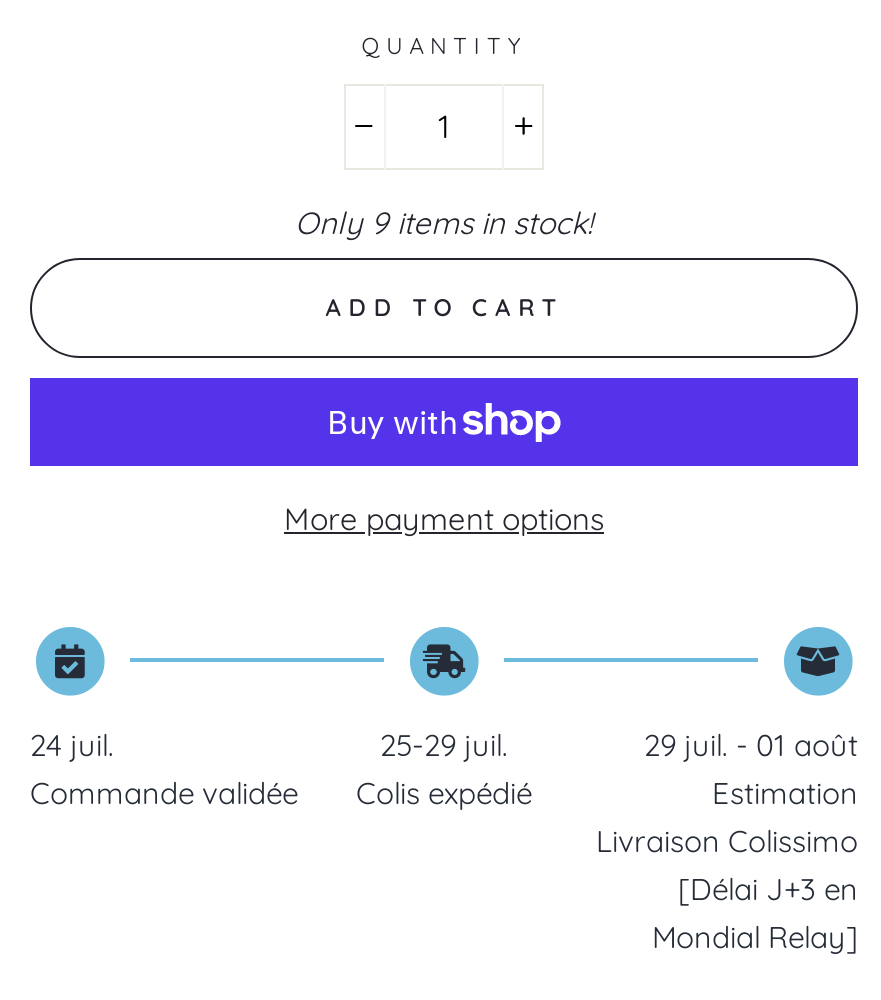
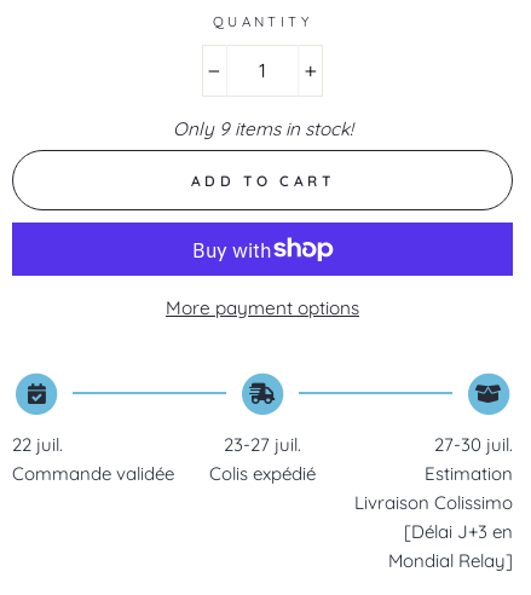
[30,726,114,764] 24 juil. -> [12,433,63,456] 22 juil.
[380,726,508,764] 25-29 juil. -> [224,433,301,456] 23-27 juil.
[644,726,858,764] 29 juil. - 01 août -> [434,433,513,456] 27-30 juil.

